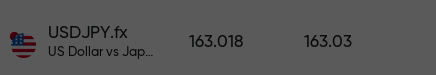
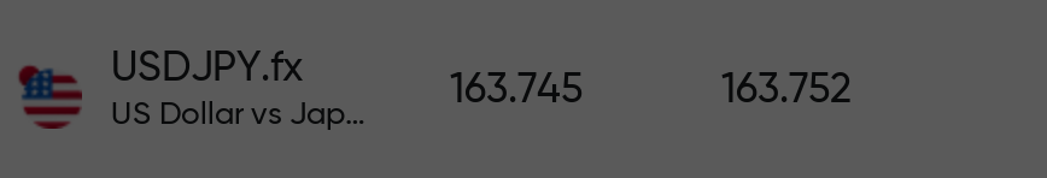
[189,33,243,50] 163.018 -> [450,69,583,109] 163.745
[304,33,352,50] 163.03 -> [721,69,852,109] 163.752

